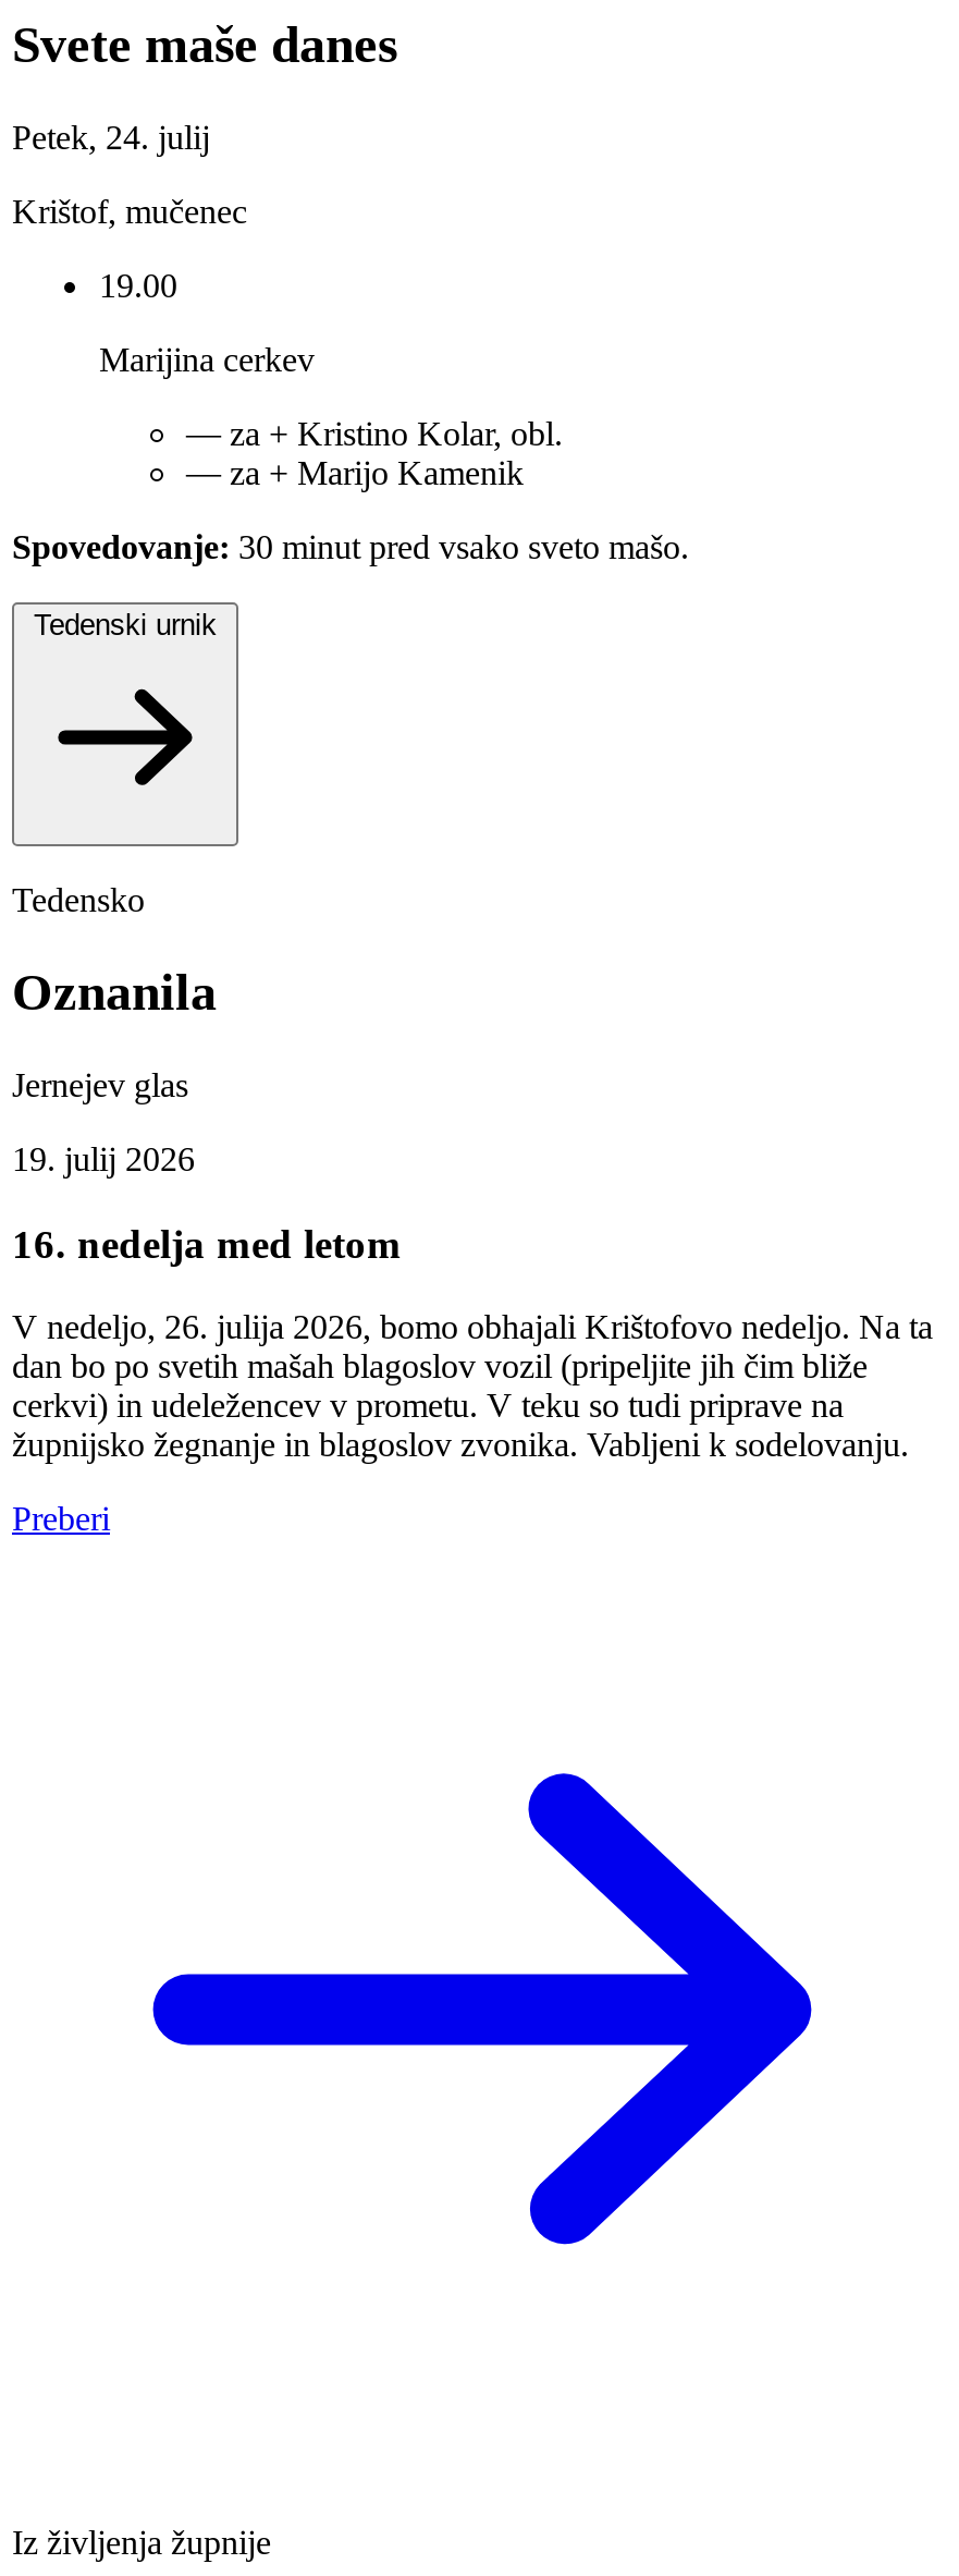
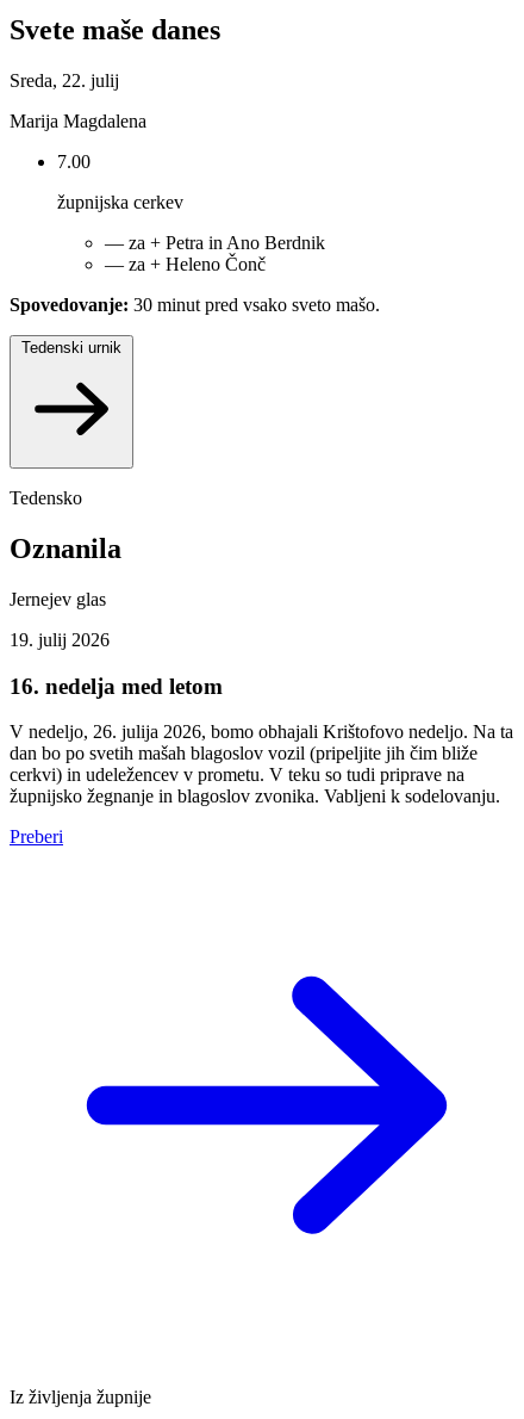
[12,119,210,156] Petek, 24. julij -> [10,70,119,91] Sreda, 22. julij
[12,193,247,230] Krištof, mučenec -> [10,111,146,131] Marija Magdalena
[99,267,177,304] 19.00 -> [57,151,91,172] 7.00
[99,341,315,378] Marijina cerkev -> [57,192,183,212] župnijska cerkev
[186,415,563,491] — za + Kristino Kolar, obl. | — za + Marijo Kamenik -> [105,233,325,274] — za + Petra in Ano Berdnik | — za + Heleno Čonč

